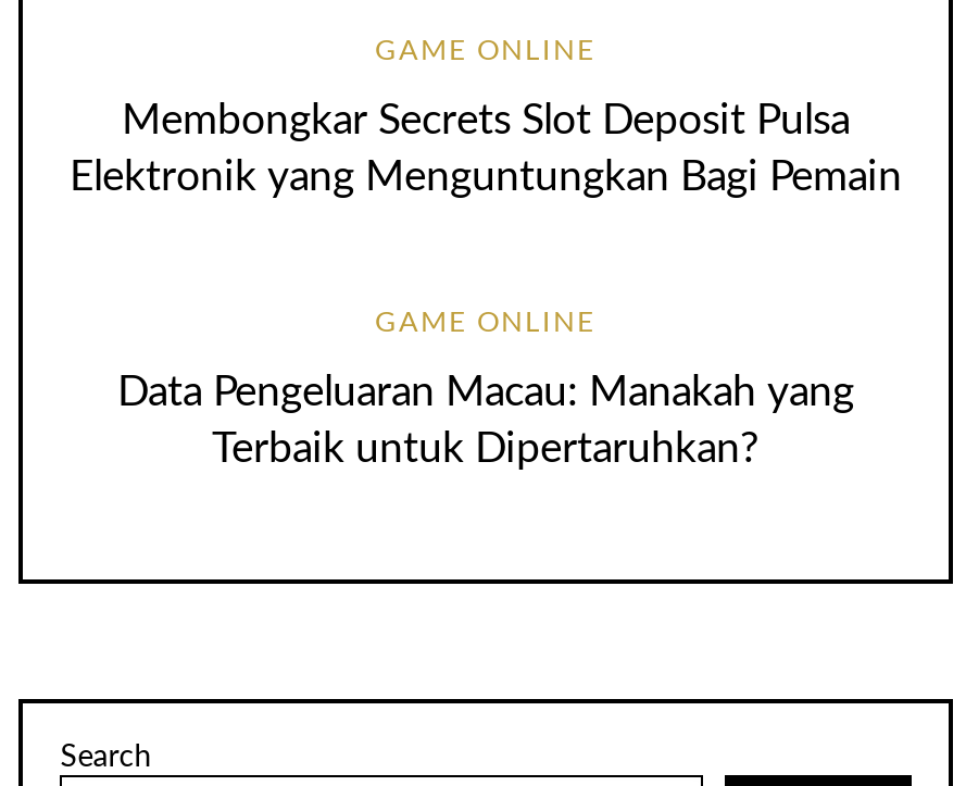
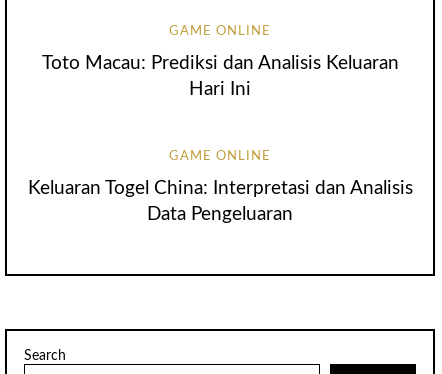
[70,100,902,198] Membongkar Secrets Slot Deposit Pulsa | Elektronik yang Menguntungkan Bagi Pemain -> [41,54,398,99] Toto Macau: Prediksi dan Analisis Keluaran | Hari Ini
[117,372,854,470] Data Pengeluaran Macau: Manakah yang | Terbaik untuk Dipertaruhkan? -> [27,179,412,224] Keluaran Togel China: Interpretasi dan Analisis | Data Pengeluaran

